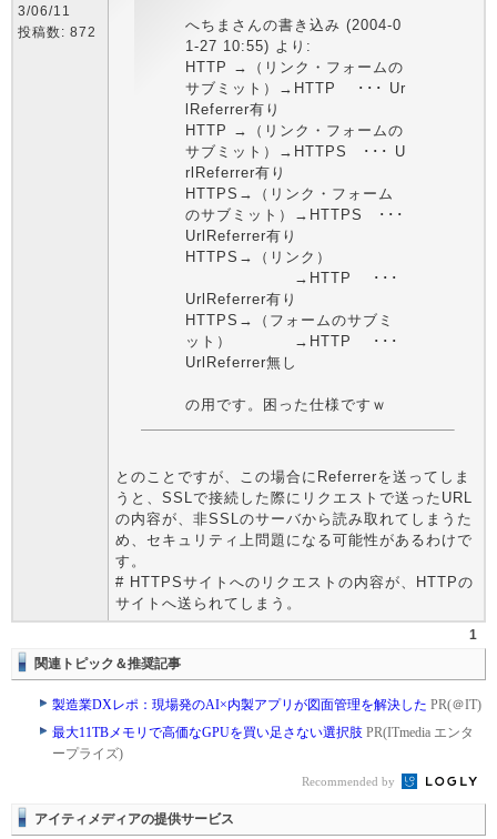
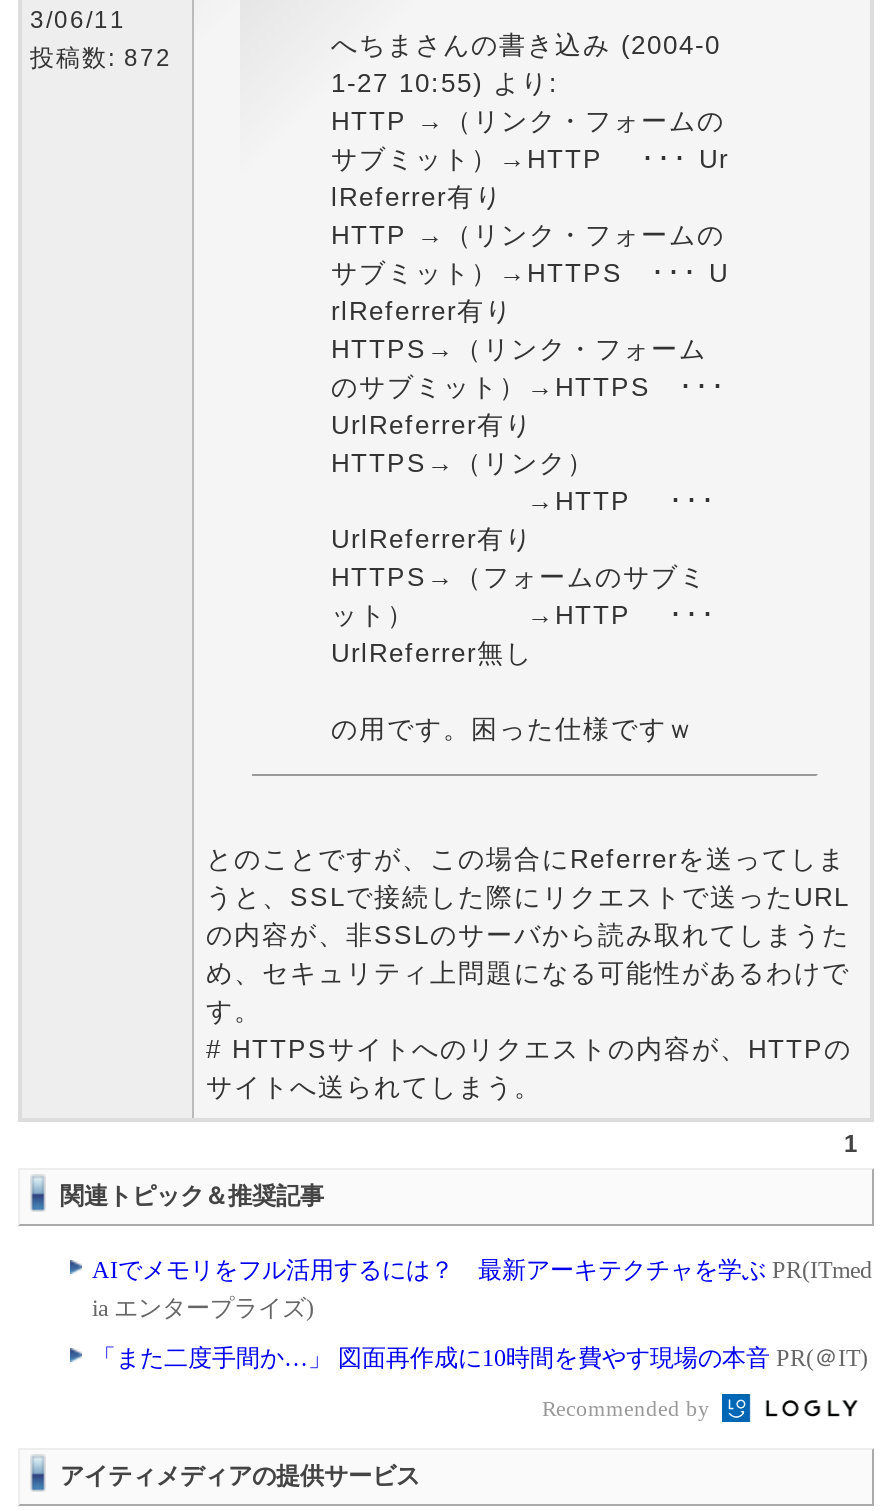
[52,697,481,712] 製造業DXレポ：現場発のAI×内製アプリが図面管理を解決したPR(＠IT) -> [92,1256,872,1322] AIでメモリをフル活用するには？ 最新アーキテクチャを学ぶPR(ITmed | ia エンタープライズ)
[52,725,474,761] 最大11TBメモリで高価なGPUを買い足さない選択肢PR(ITmedia エンタ | ープライズ) -> [92,1344,868,1372] 「また二度手間か…」 図面再作成に10時間を費やす現場の本音PR(＠IT)

